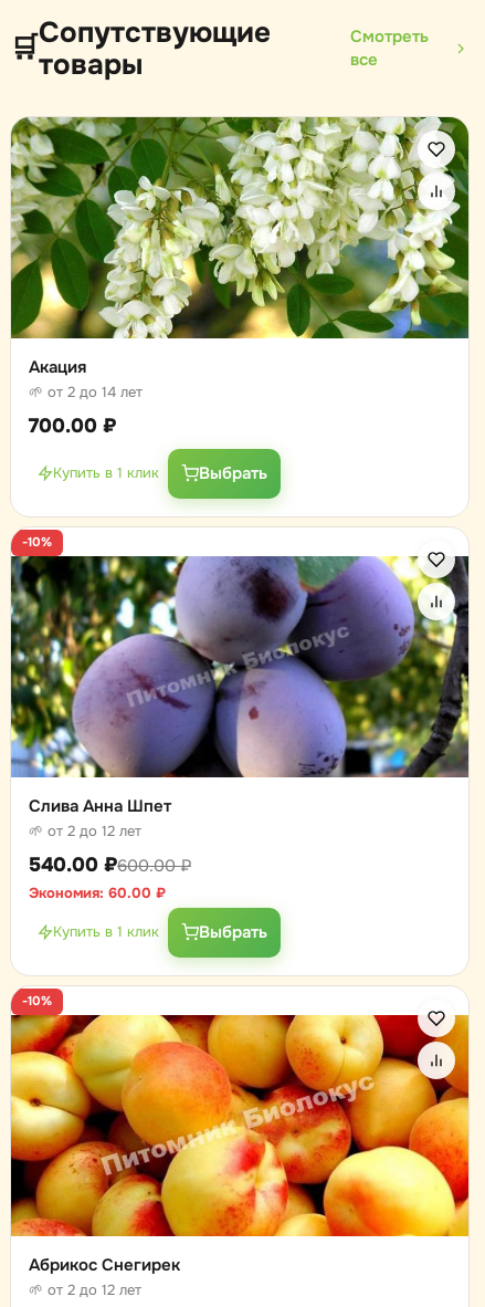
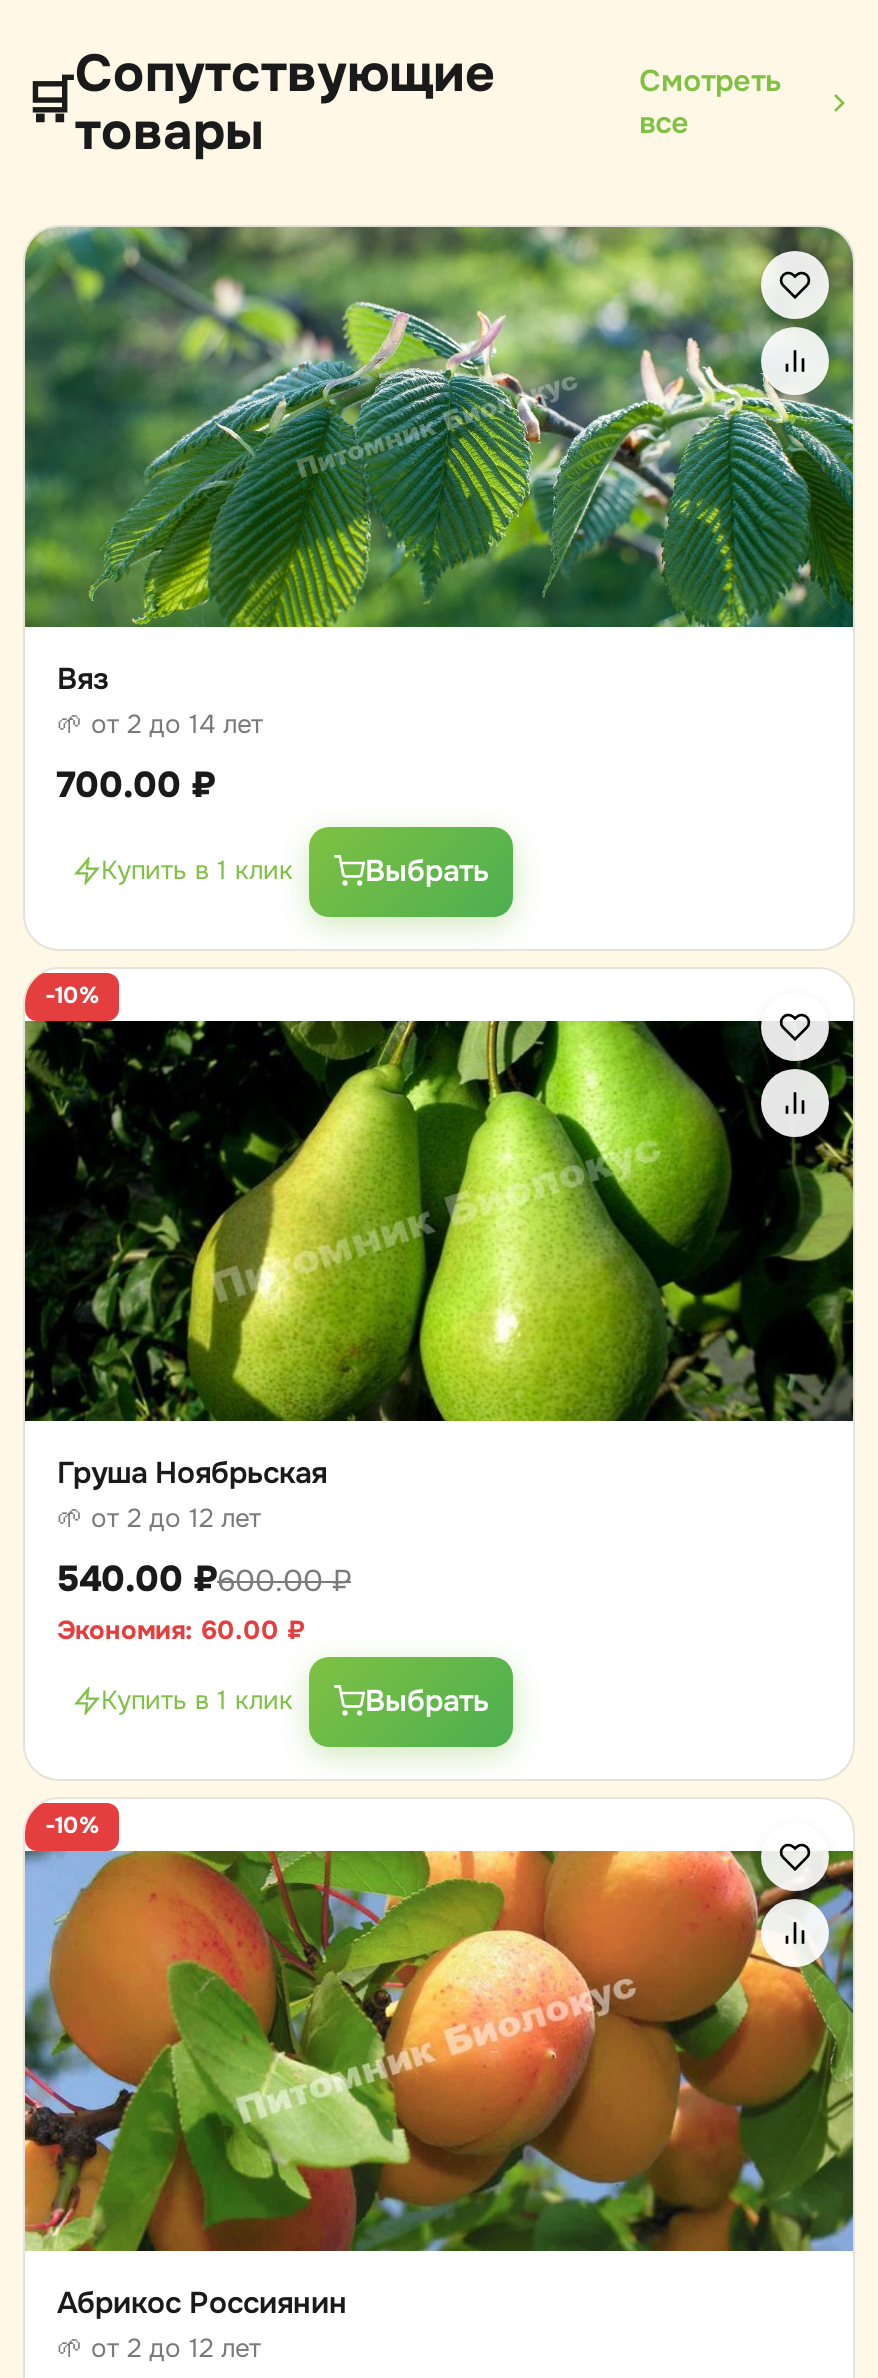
[10,117,470,378] [image] | Акация -> [23,225,855,699] [image] | Вяз
[10,555,470,817] [image] | Слива Анна Шпет -> [23,1019,855,1493] [image] | Груша Ноябрьская
[10,1014,470,1276] [image] | Абрикос Снегирек -> [23,1849,855,2323] [image] | Абрикос Россиянин

